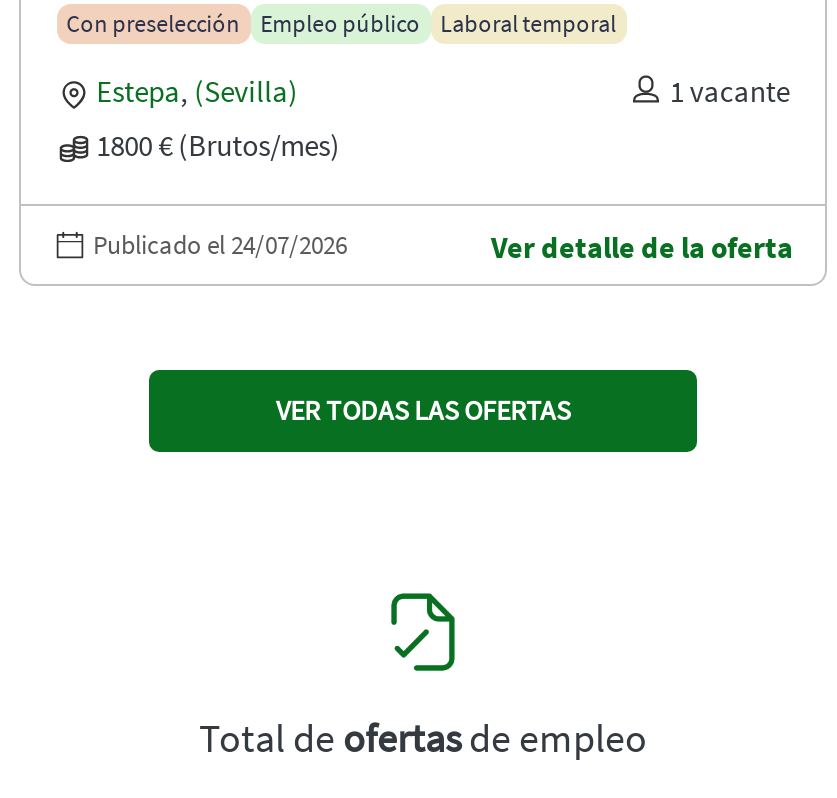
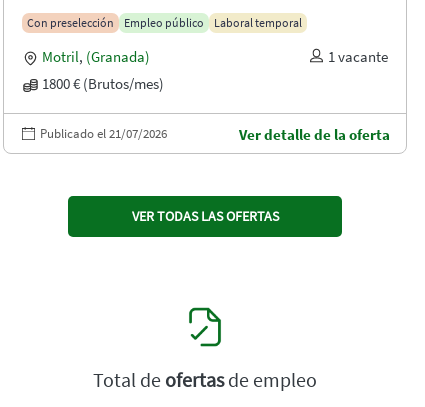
[96,72,298,110] Estepa, (Sevilla) -> [42,47,150,66] Motril, (Granada)
[93,228,347,262] Publicado el 24/07/2026 -> [40,125,167,142] Publicado el 21/07/2026

